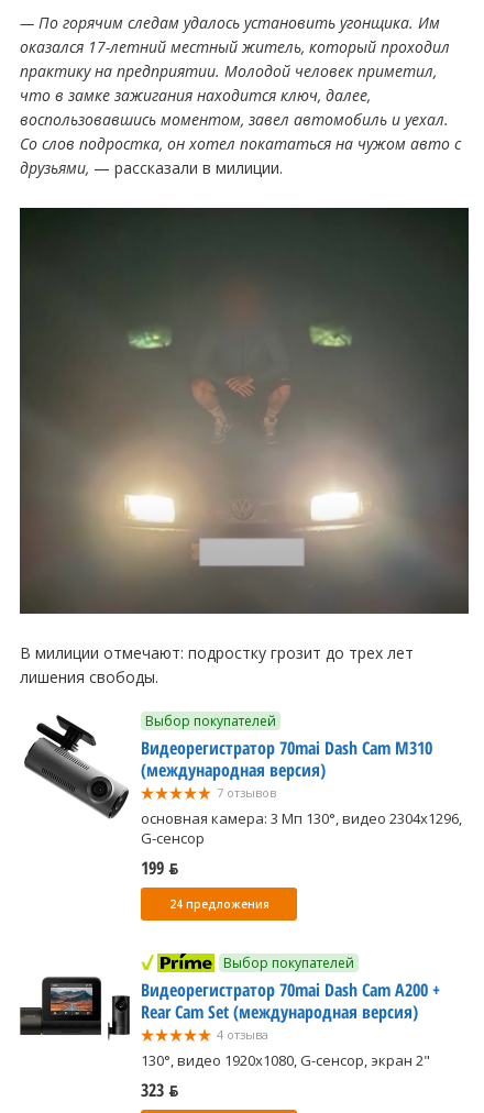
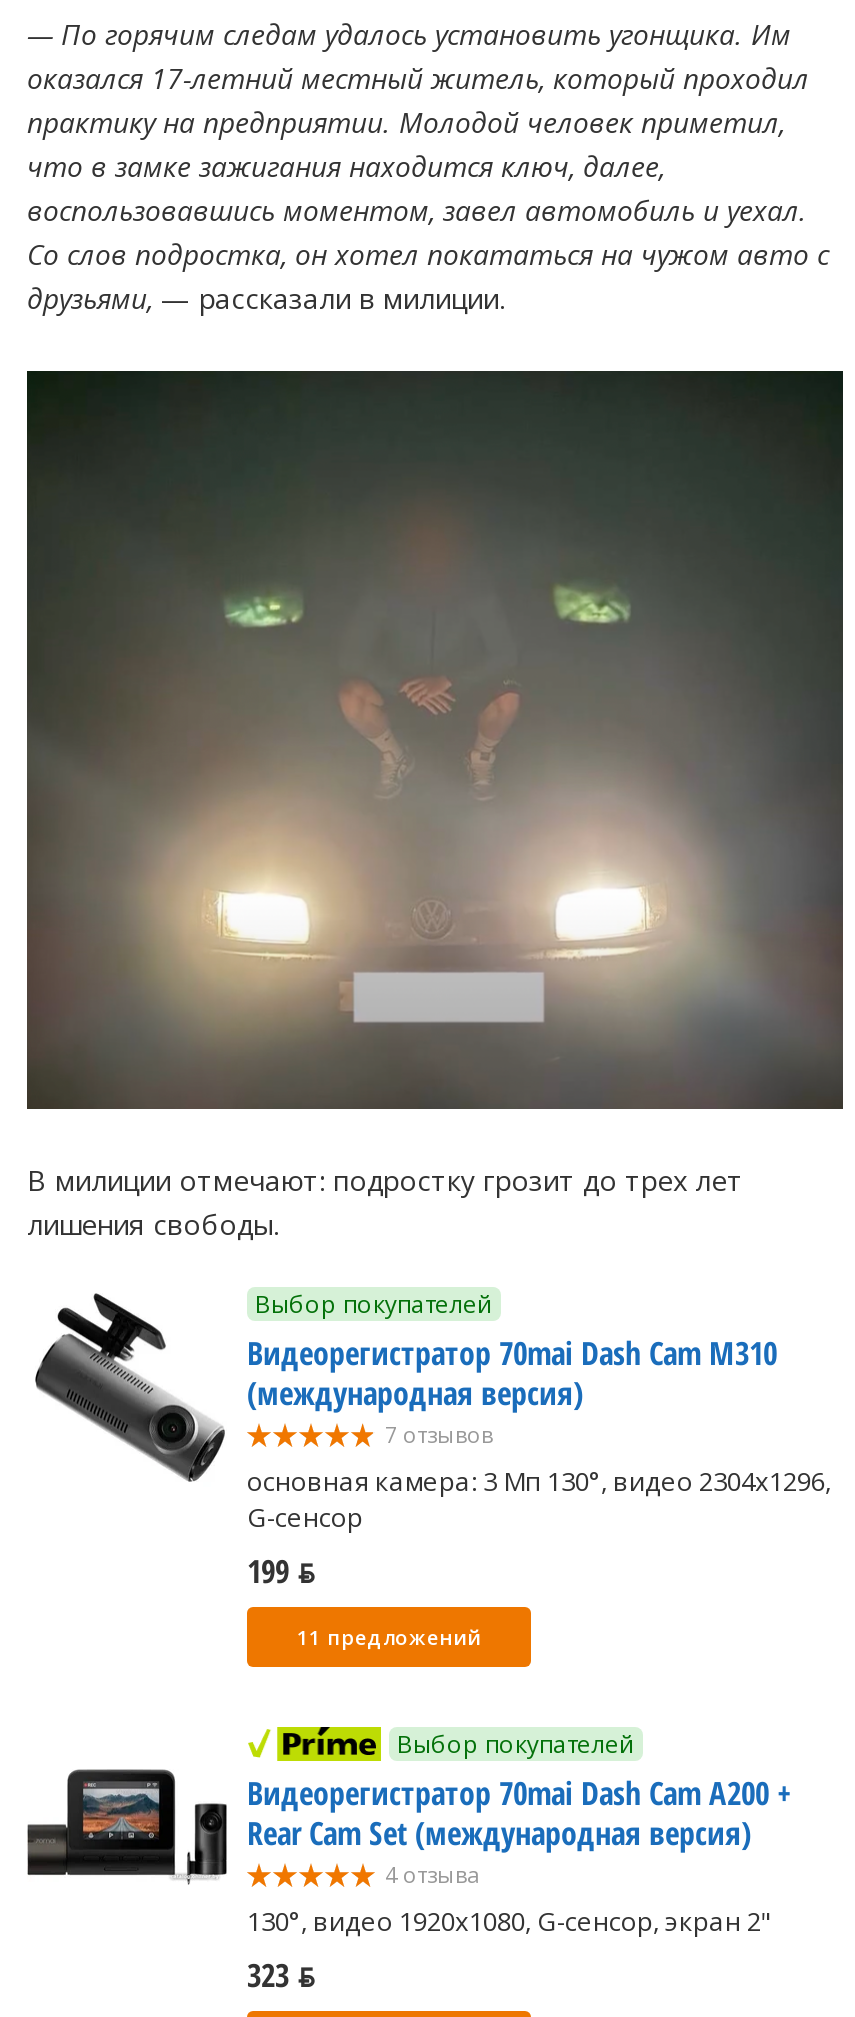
[169,897,269,912] 24 предложения -> [297,1623,481,1651] 11 предложений

